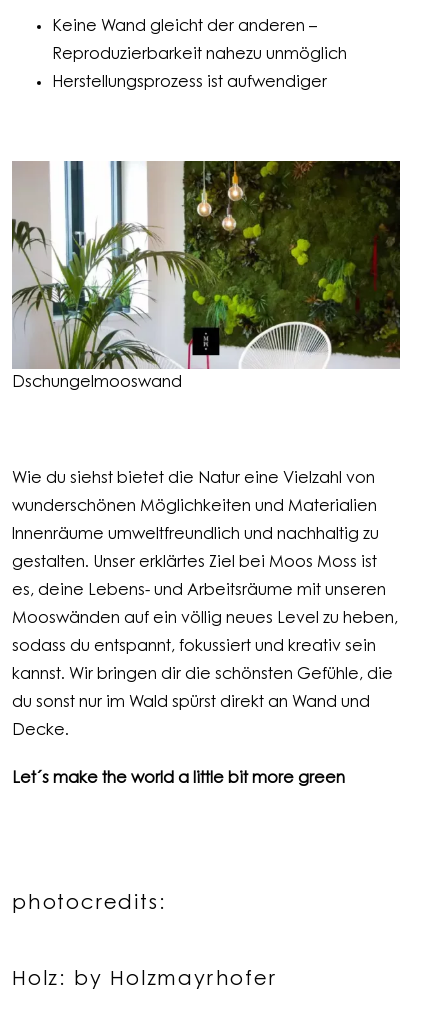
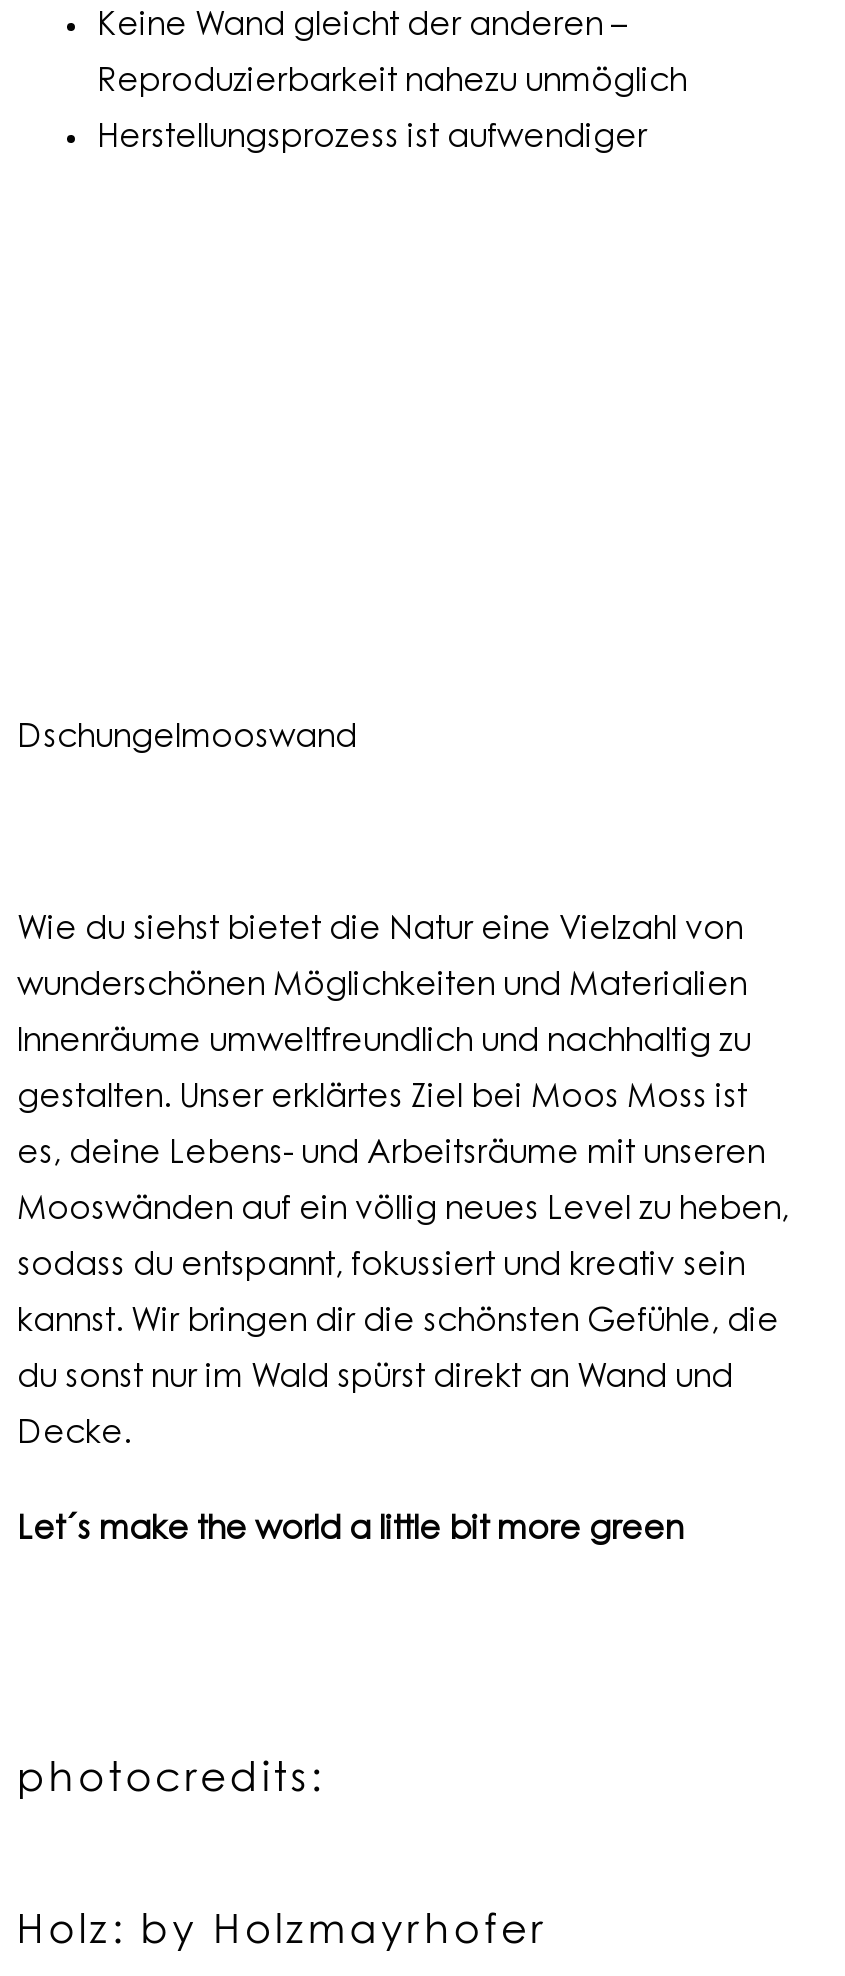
[11,160,401,370] [image] -> none

